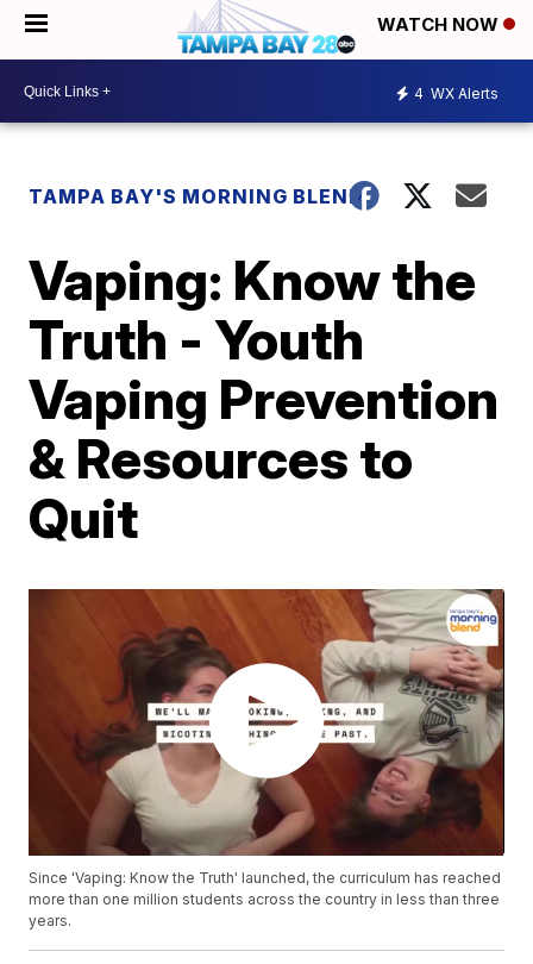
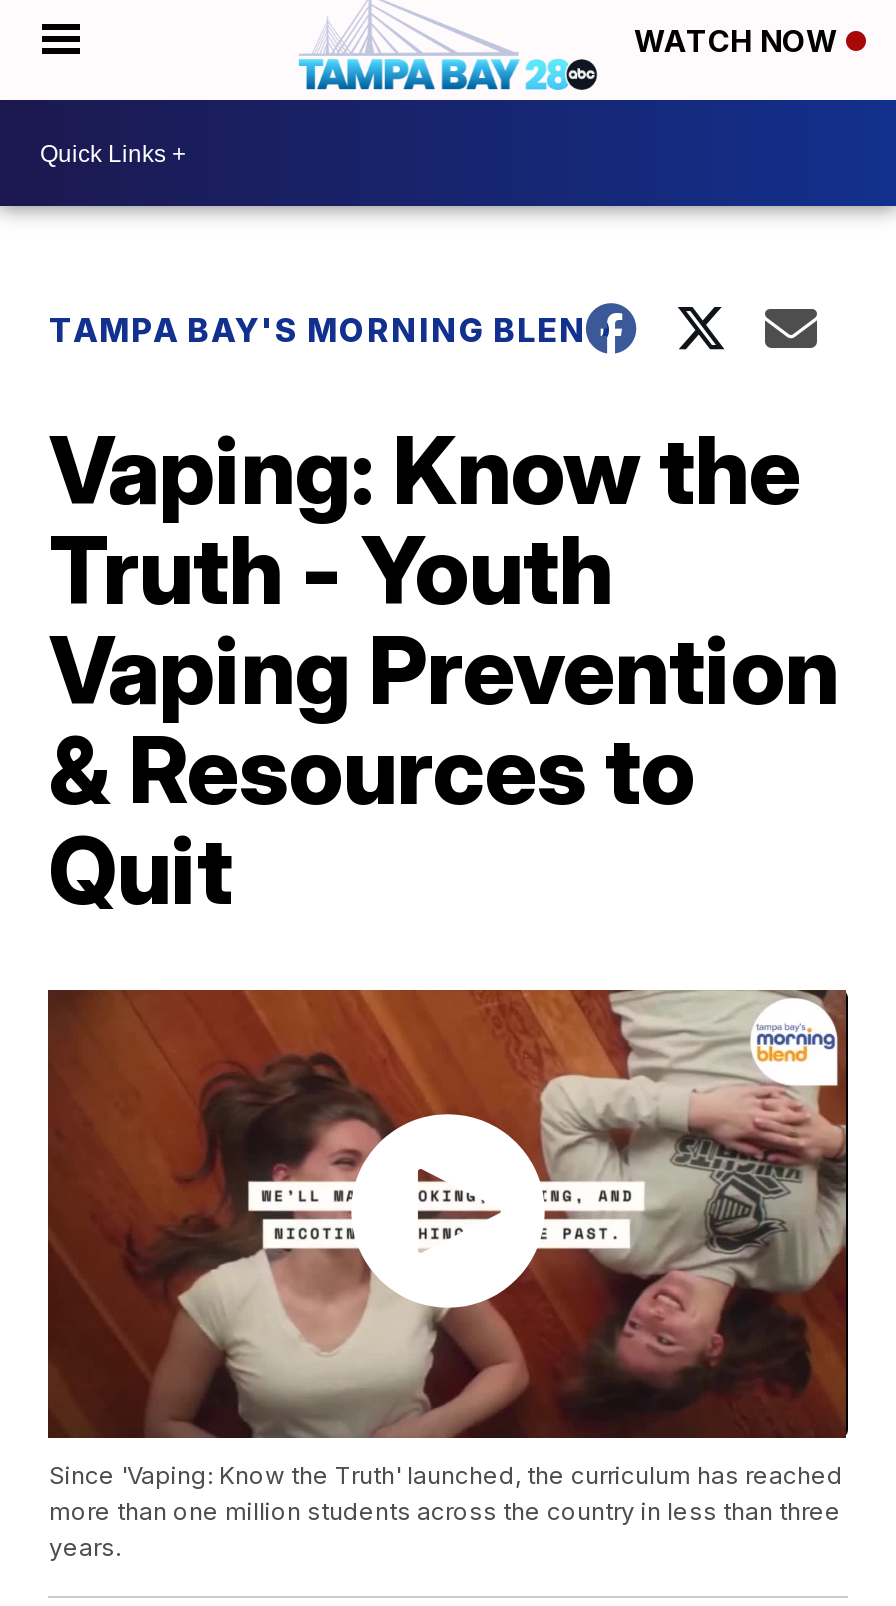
[414,84,498,102] 4 WX Alerts -> none

